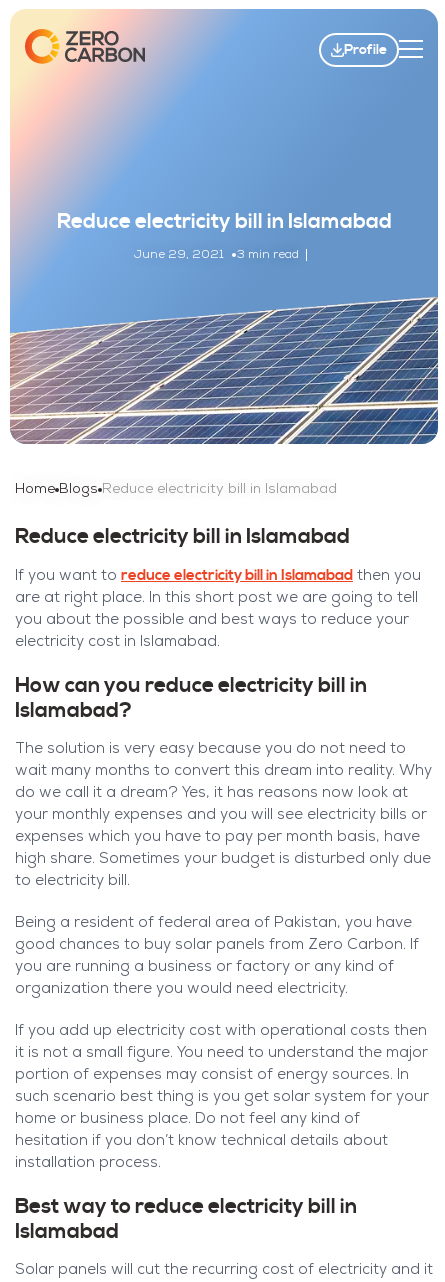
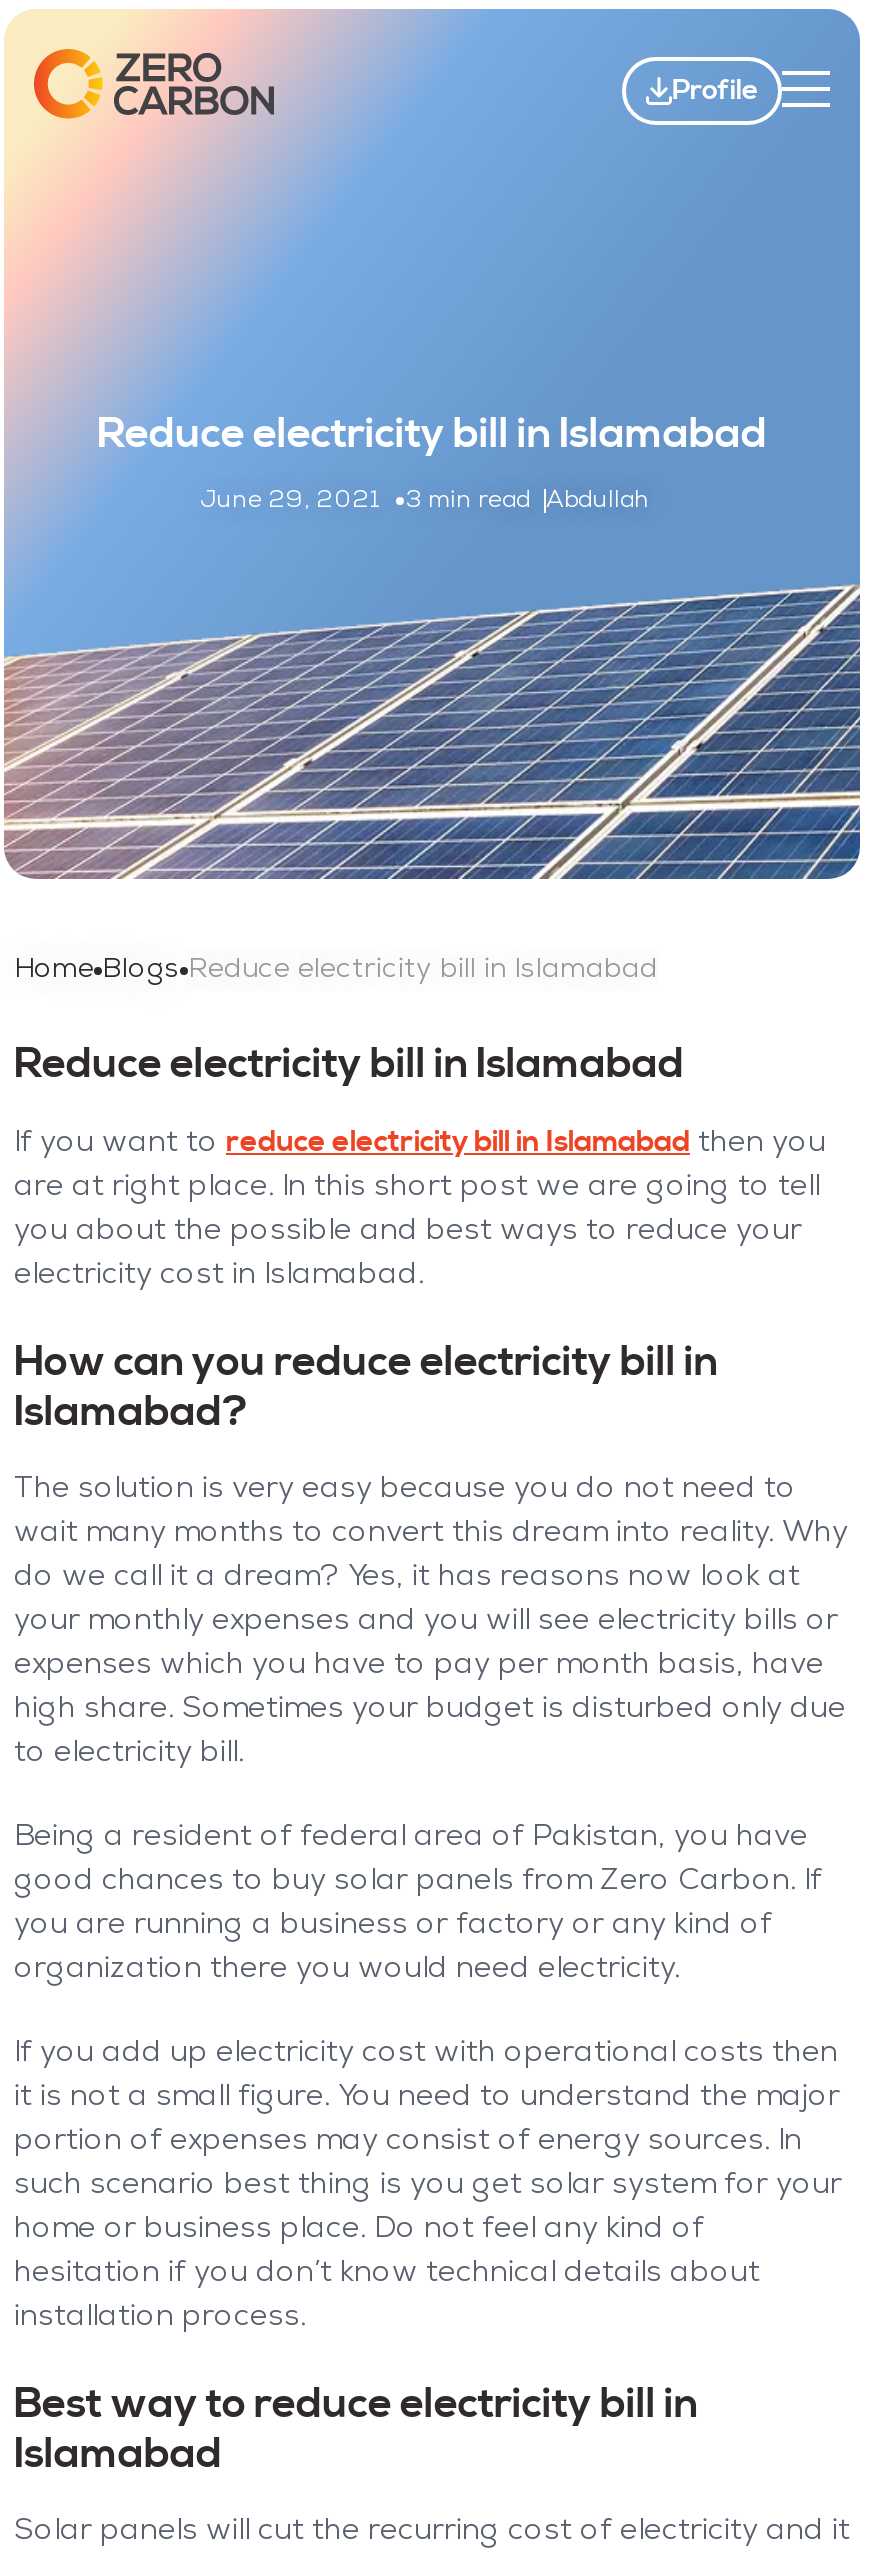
none -> [546,488,650,512] Abdullah

